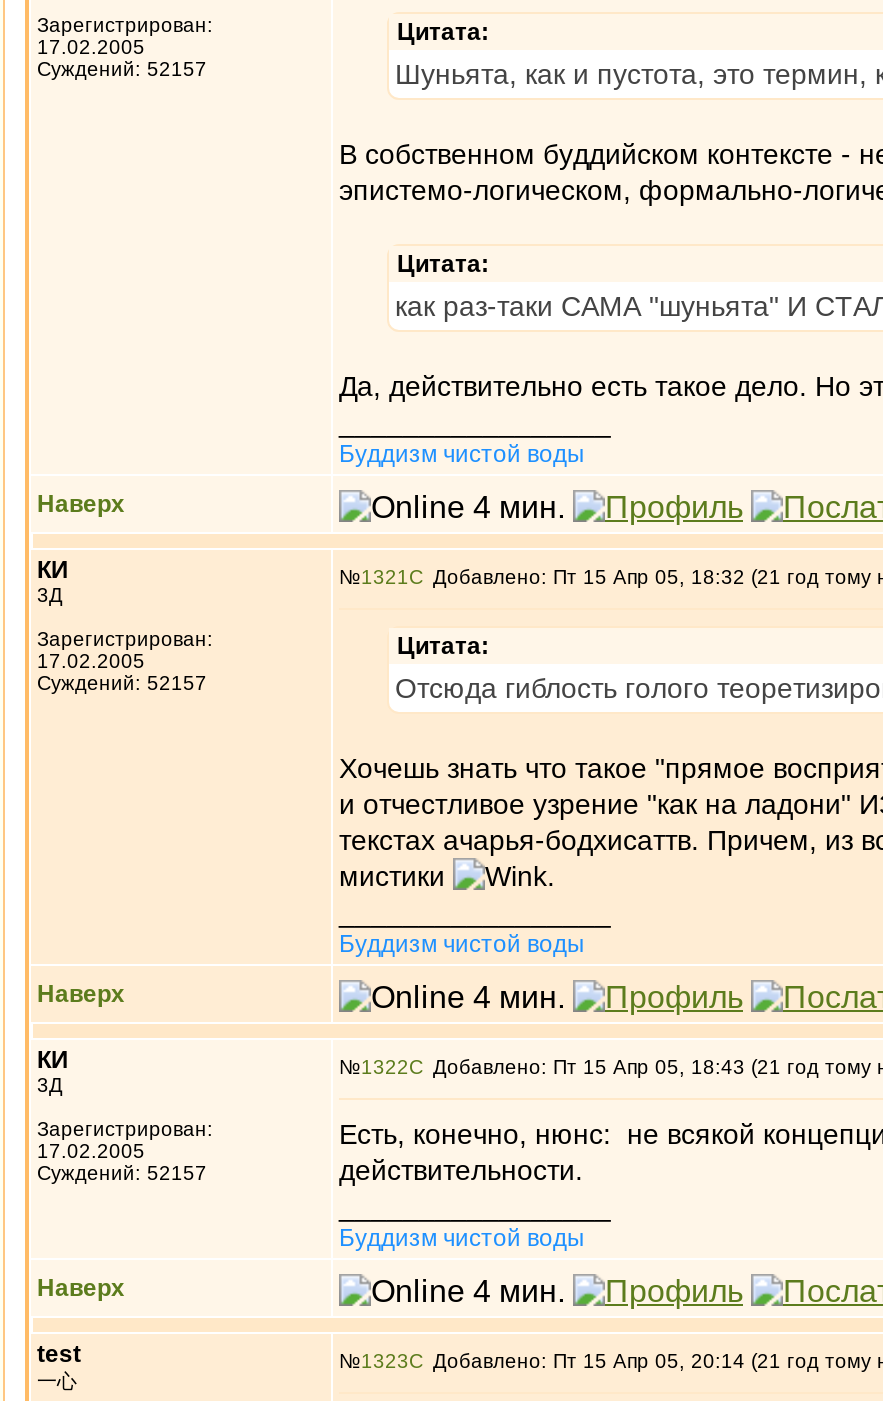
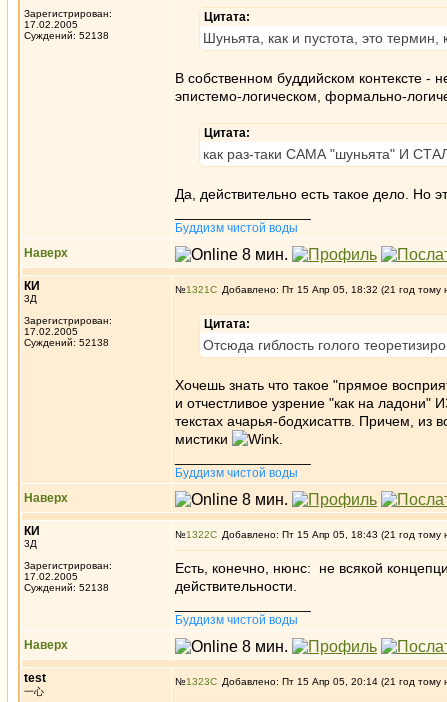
[37,58,207,80] Суждений: 52157 -> [24,30,109,41] Суждений: 52138
[37,672,207,694] Суждений: 52157 -> [24,337,109,348] Суждений: 52138
[37,1162,207,1184] Суждений: 52157 -> [24,582,109,593] Суждений: 52138

